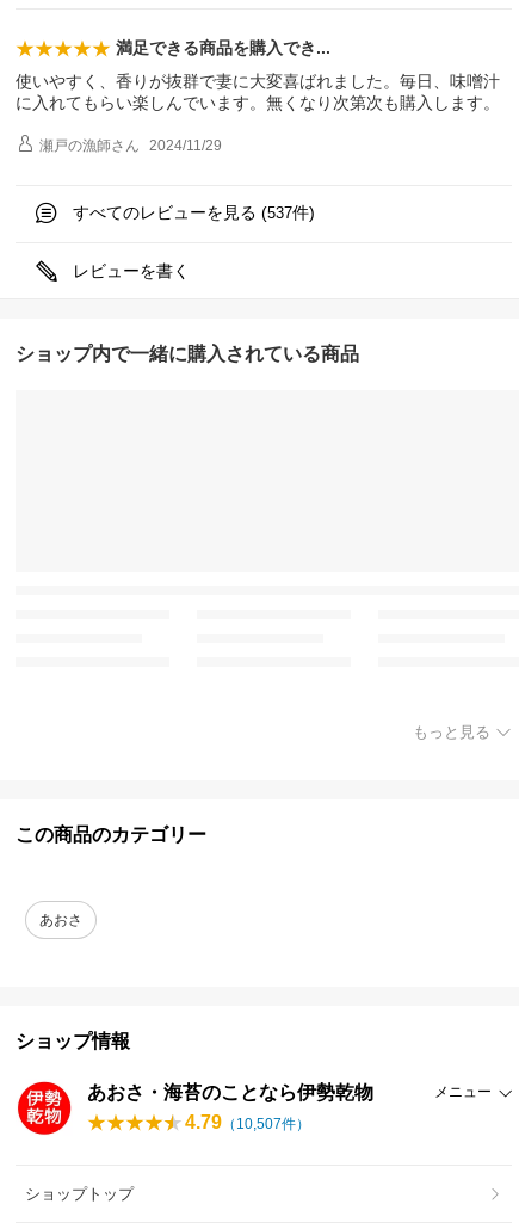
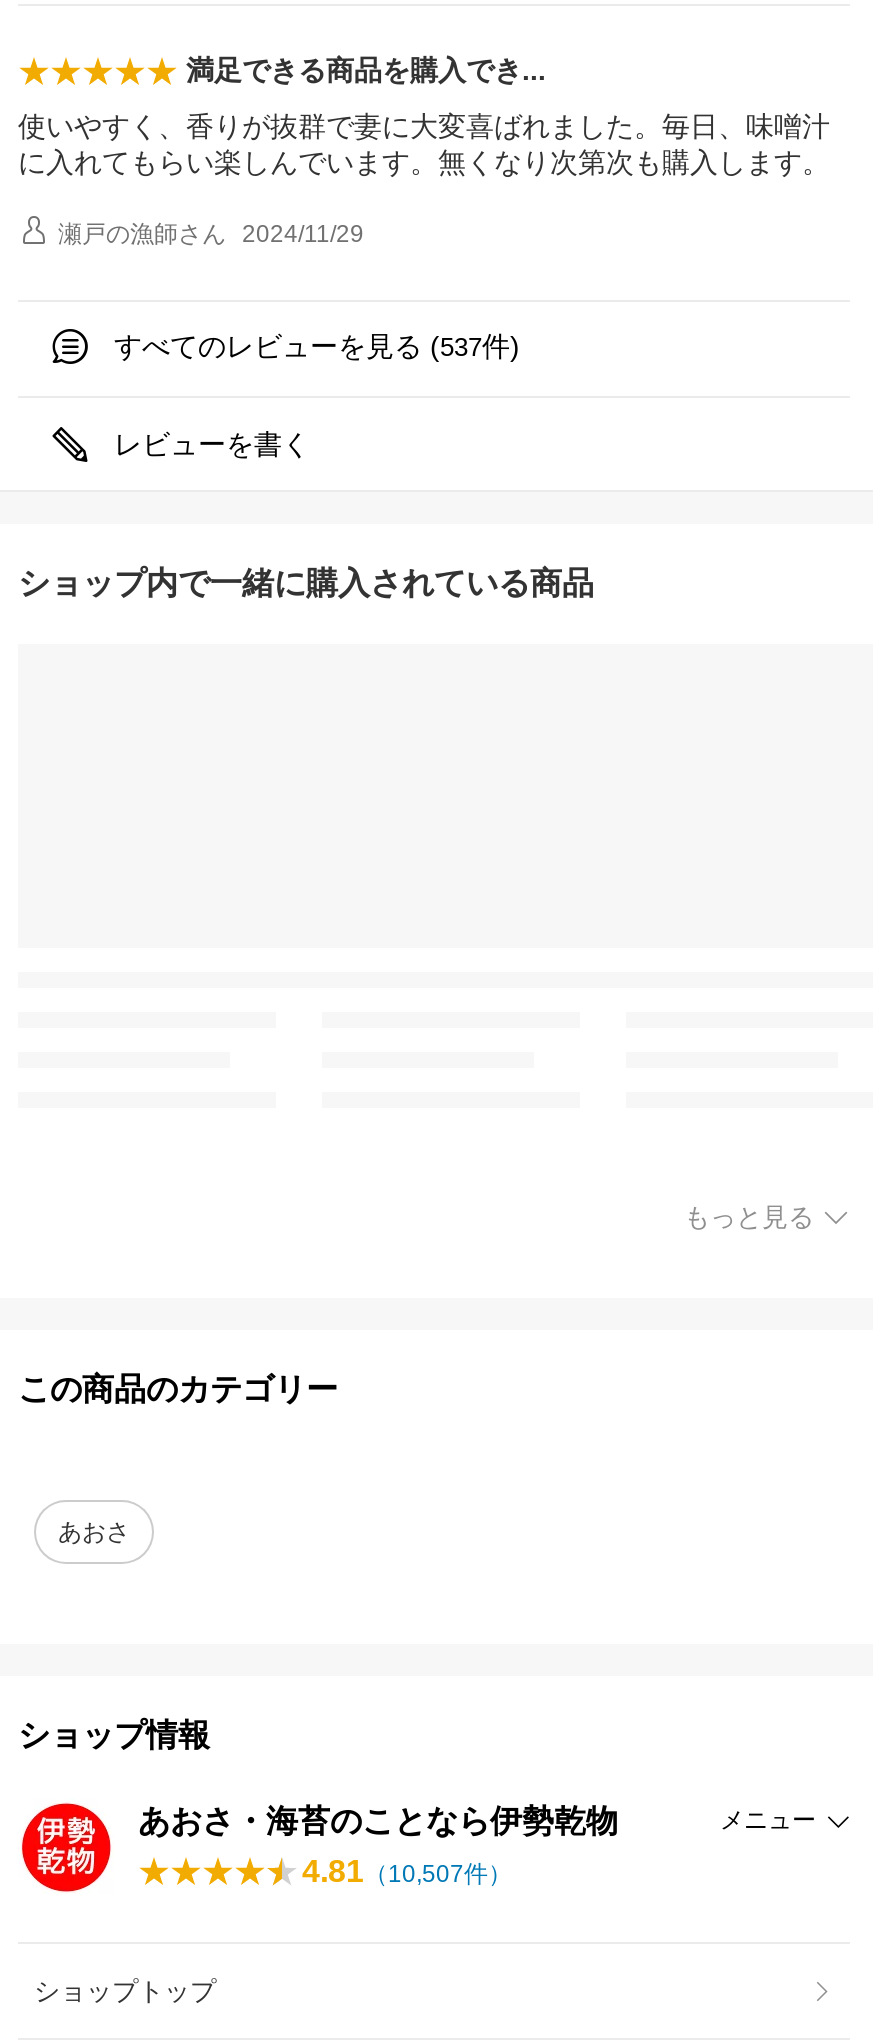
[185,1112,310,1132] 4.79（10,507件） -> [302,1854,512,1888] 4.81（10,507件）

